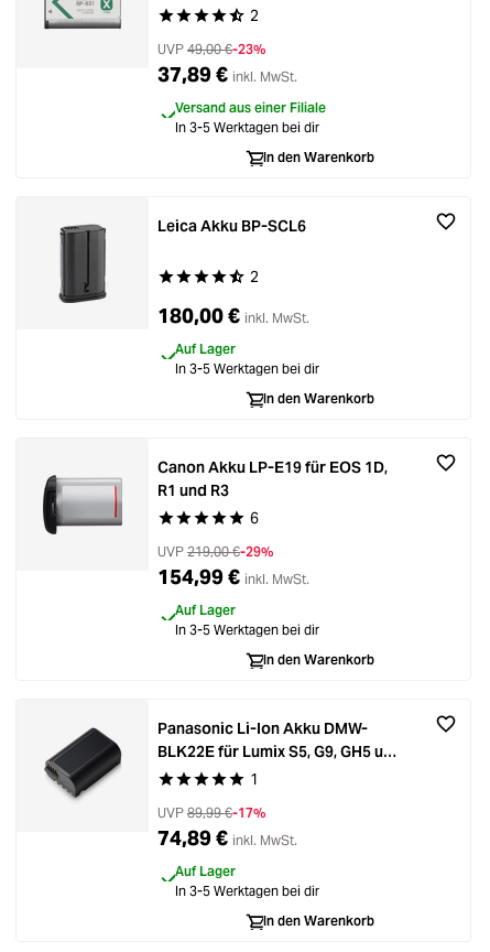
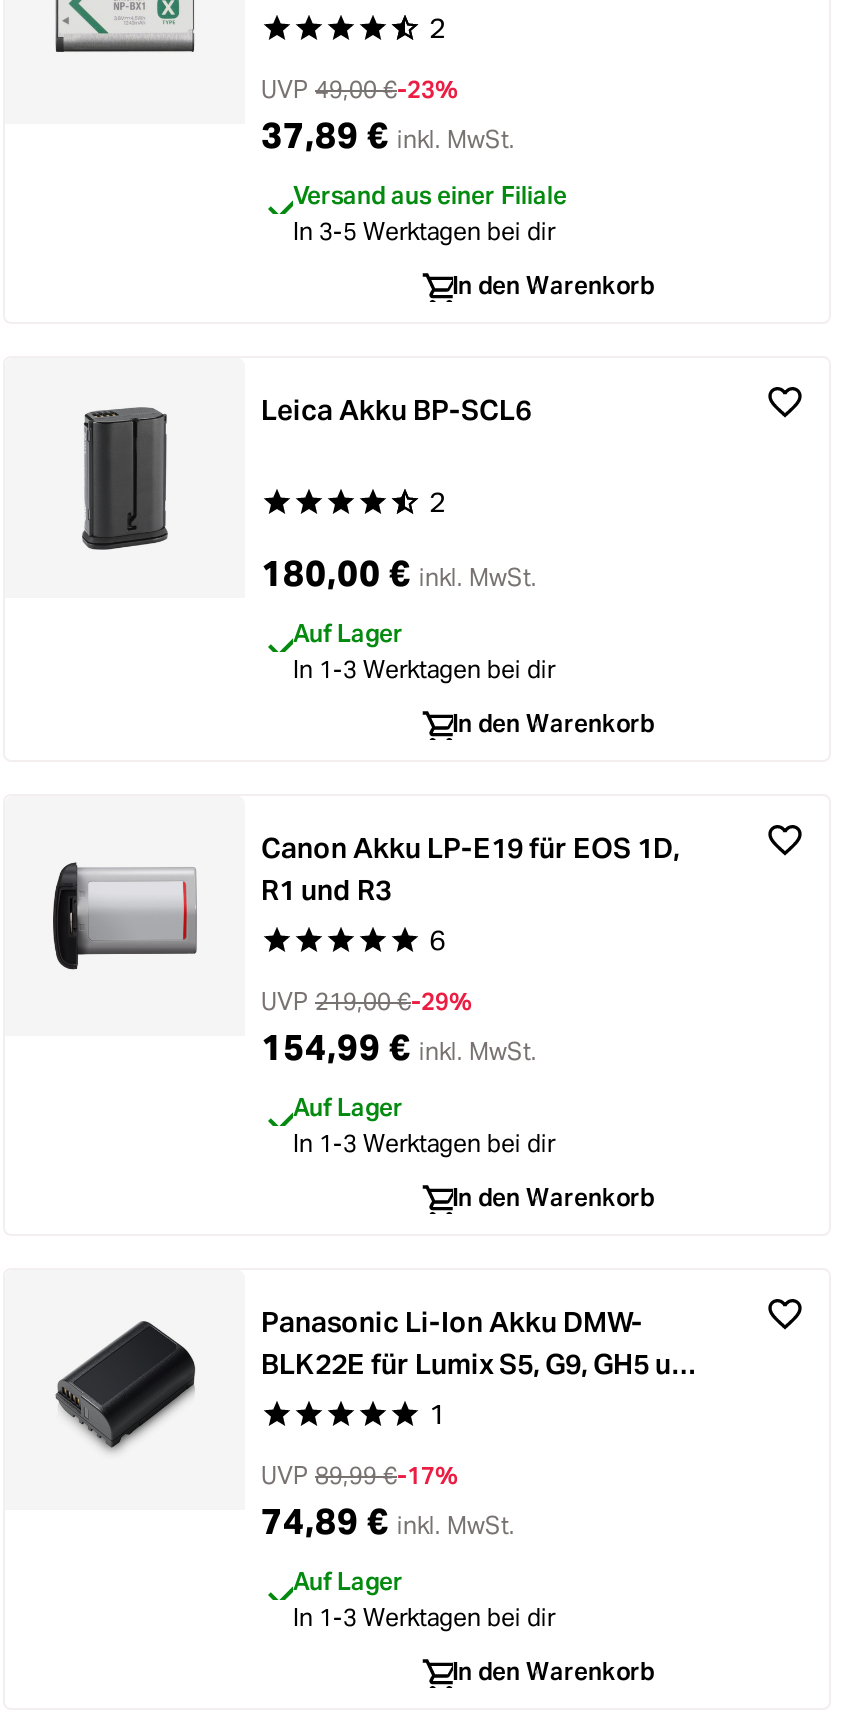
[175,360,319,377] In 3-5 Werktagen bei dir -> [293,654,555,684] In 1-3 Werktagen bei dir
[175,621,319,638] In 3-5 Werktagen bei dir -> [293,1128,555,1158] In 1-3 Werktagen bei dir
[175,883,319,899] In 3-5 Werktagen bei dir -> [293,1602,555,1632] In 1-3 Werktagen bei dir

